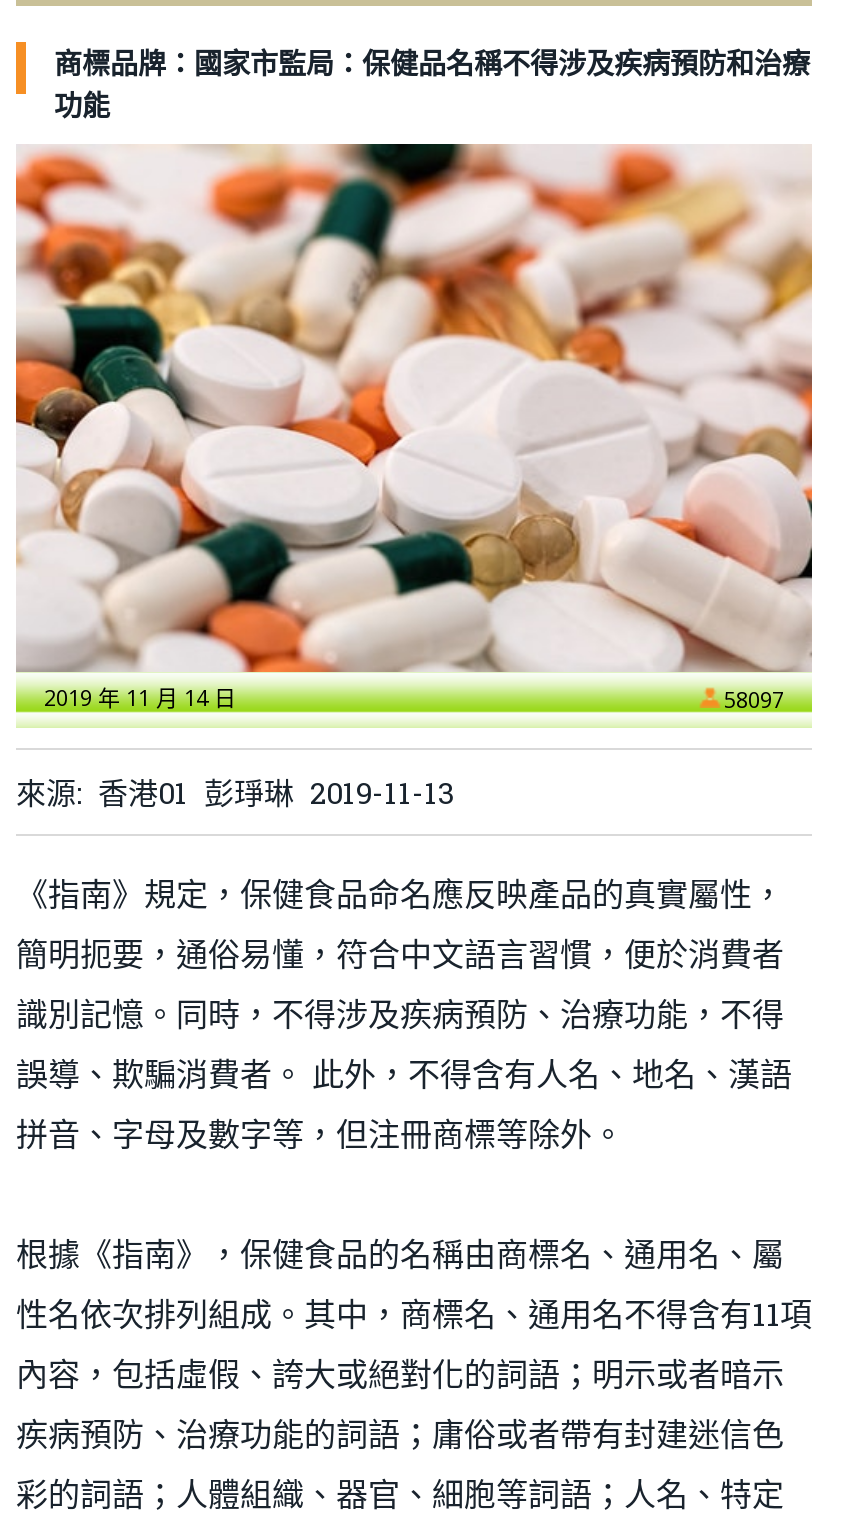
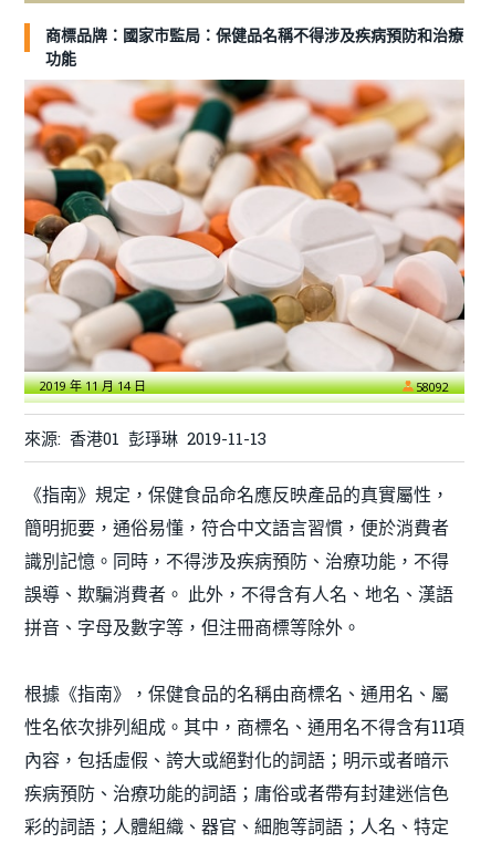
[724,684,784,714] 58097 -> [416,378,449,395] 58092

